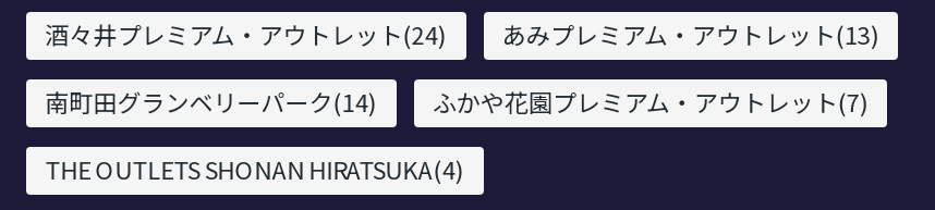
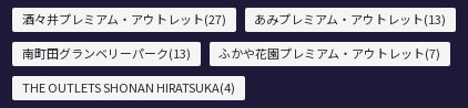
[45,16,446,51] 酒々井プレミアム・アウトレット(24) -> [22,10,226,28] 酒々井プレミアム・アウトレット(27)
[45,84,377,119] 南町田グランベリーパーク(14) -> [22,44,191,62] 南町田グランベリーパーク(13)

